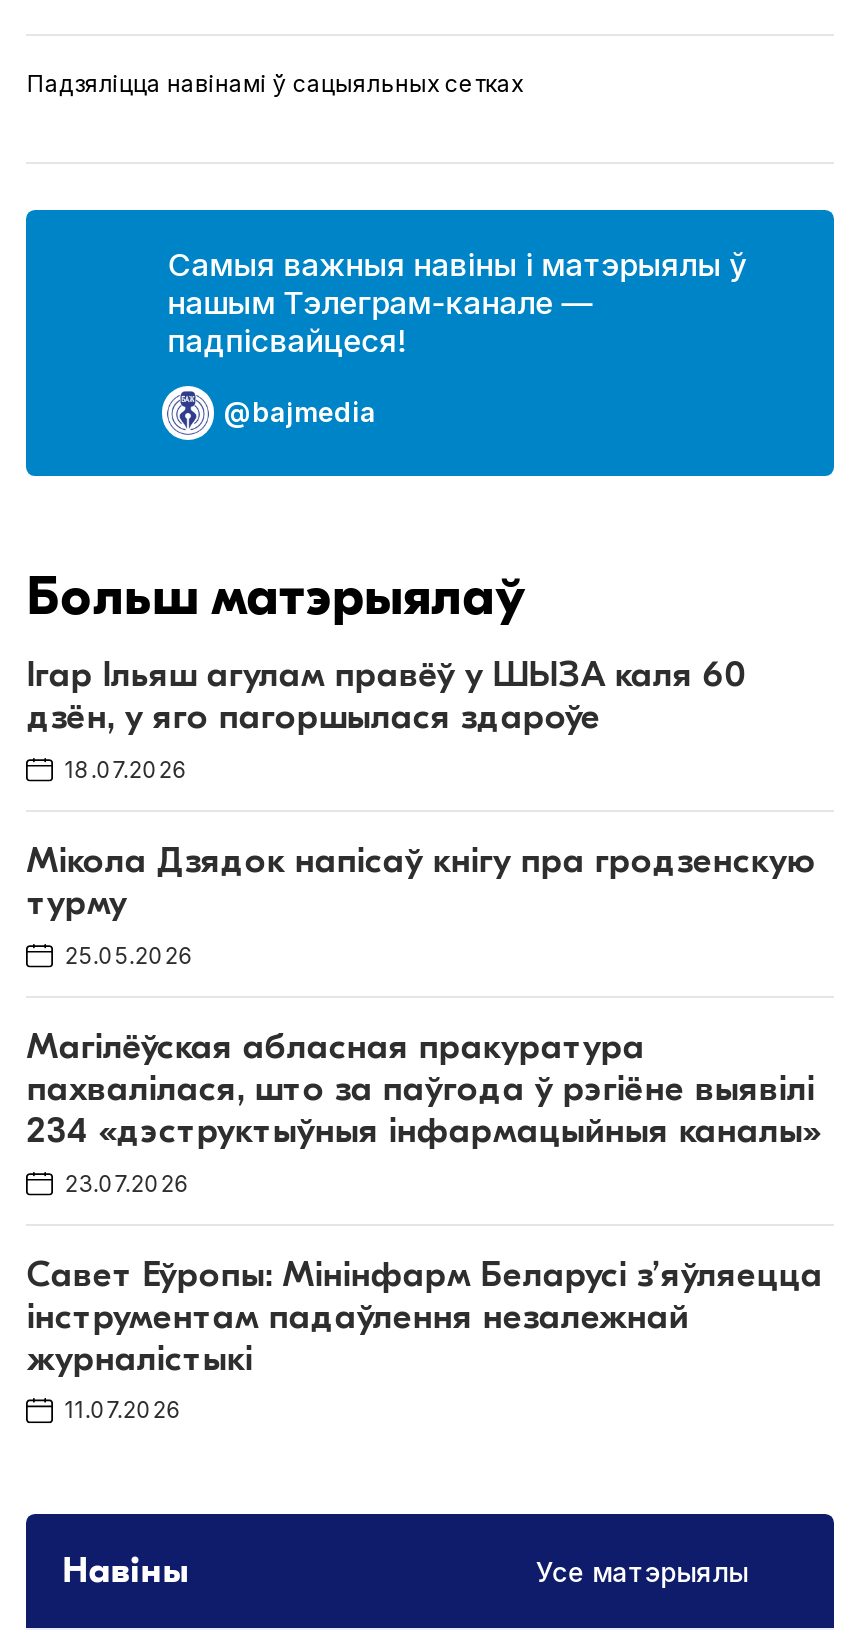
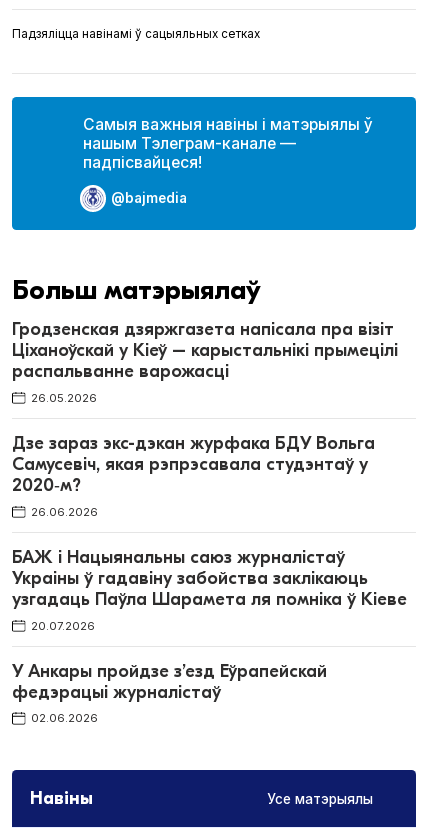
[27,654,747,784] Ігар Ільяш агулам правёў у ШЫЗА каля 60 | дзён, у яго пагоршылася здароўе | 18.07.2026 -> [12,319,398,405] Гродзенская дзяржгазета напісала пра візіт | Ціханоўскай у Кіеў – карыстальнікі прымецілі | распальванне варожасці | 26.05.2026
[27,840,815,970] Мікола Дзядок напісаў кнігу пра гродзенскую | турму | 25.05.2026 -> [12,433,375,519] Дзе зараз экс-дэкан журфака БДУ Вольга | Самусевіч, якая рэпрэсавала студэнтаў у | 2020‑м? | 26.06.2026
[27,1025,821,1197] Магілёўская абласная пракуратура | пахвалілася, што за паўгода ў рэгіёне выявілі | 234 «дэструктыўныя інфармацыйныя каналы» | 23.07.2026 -> [12,547,407,633] БАЖ і Нацыянальны саюз журналістаў | Украіны ў гадавіну забойства заклікаюць | узгадаць Паўла Шарамета ля помніка ў Кіеве | 20.07.2026
[27,1253,823,1425] Савет Еўропы: Мінінфарм Беларусі з’яўляецца | інструментам падаўлення незалежнай | журналістыкі | 11.07.2026 -> [12,660,327,725] У Анкары пройдзе з’езд Еўрапейскай | федэрацыі журналістаў | 02.06.2026

